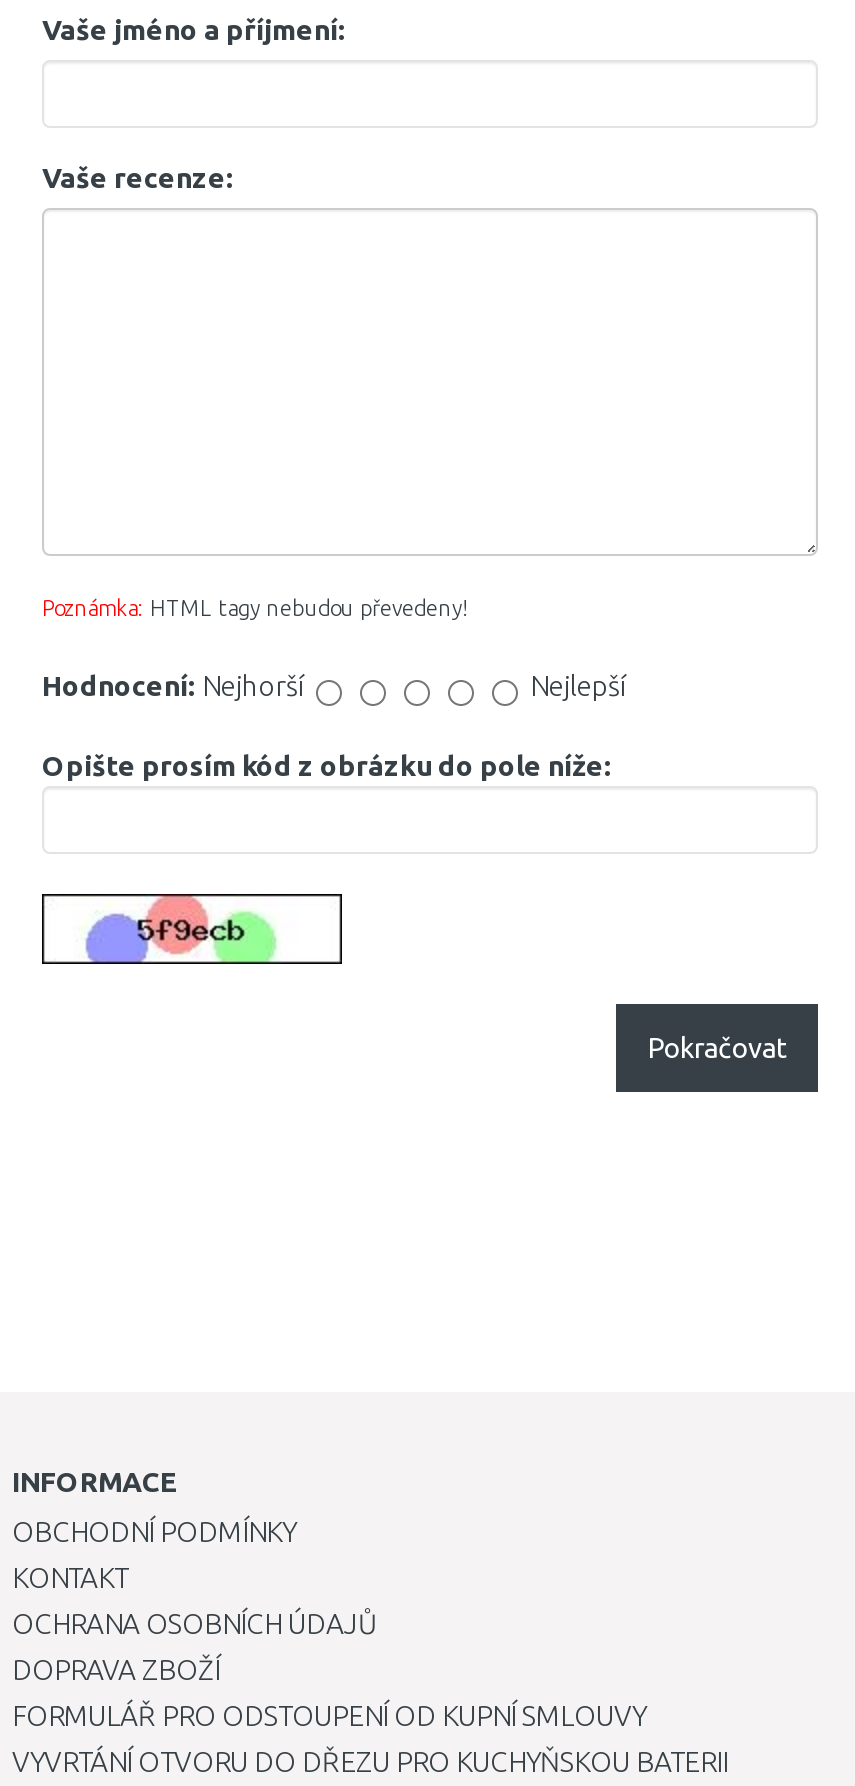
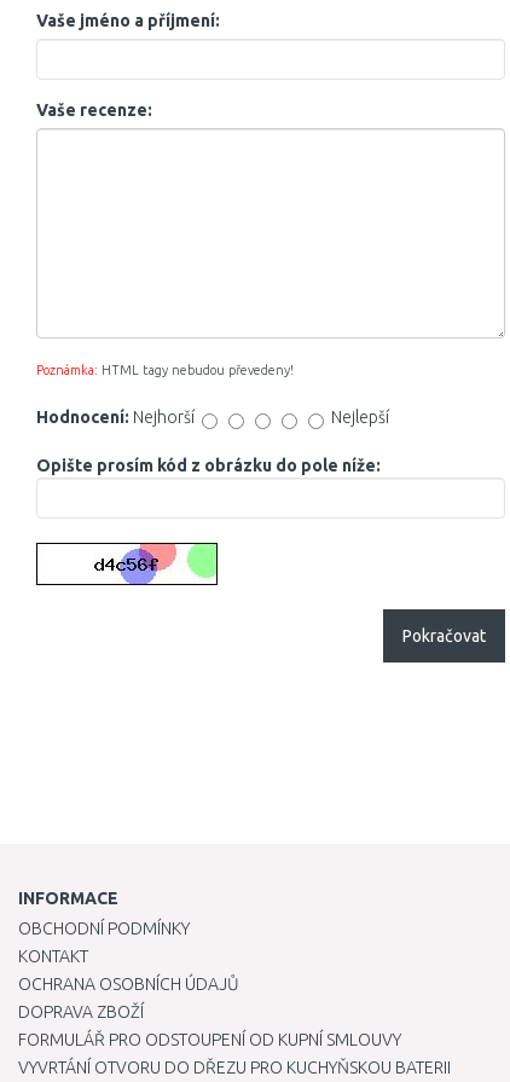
[84,894,342,964] [image] -> [63,543,218,585] [image]

